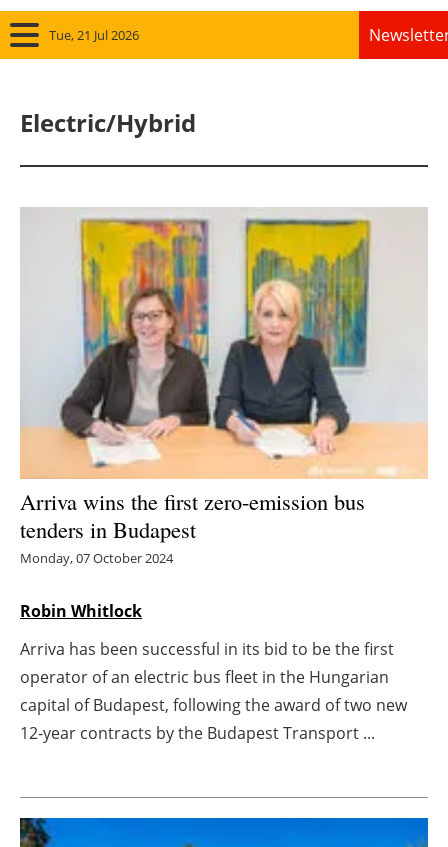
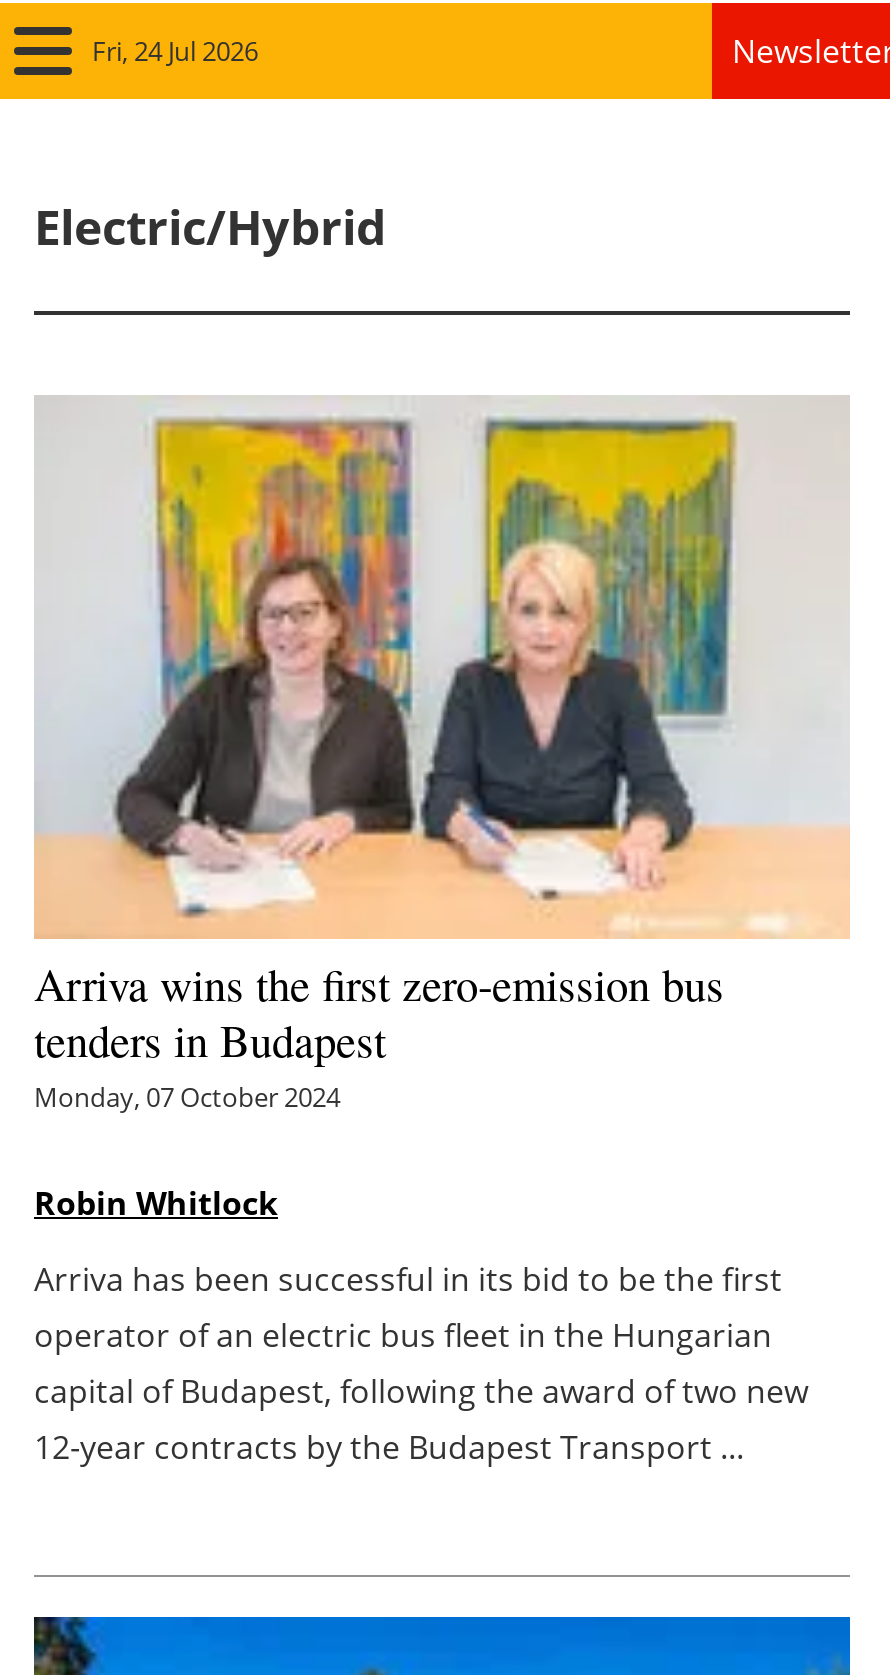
[49,26,139,44] Tue, 21 Jul 2026 -> [92,34,258,70] Fri, 24 Jul 2026

